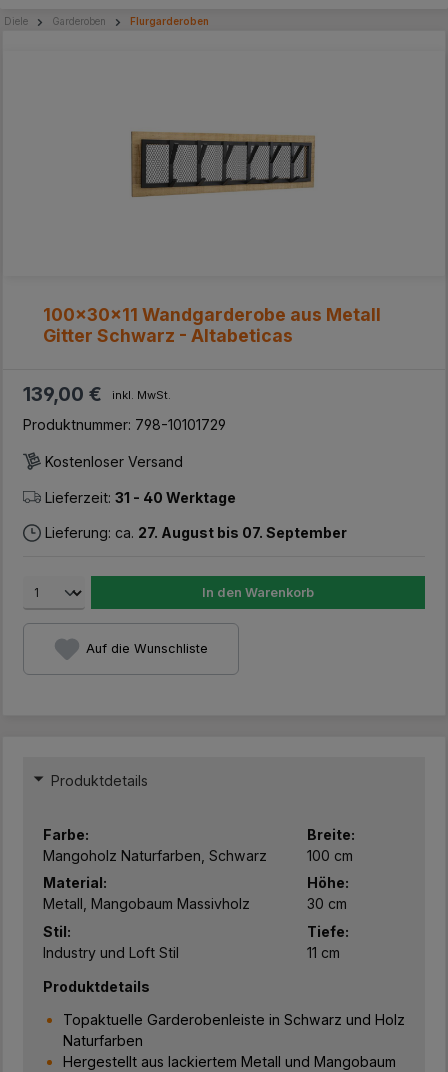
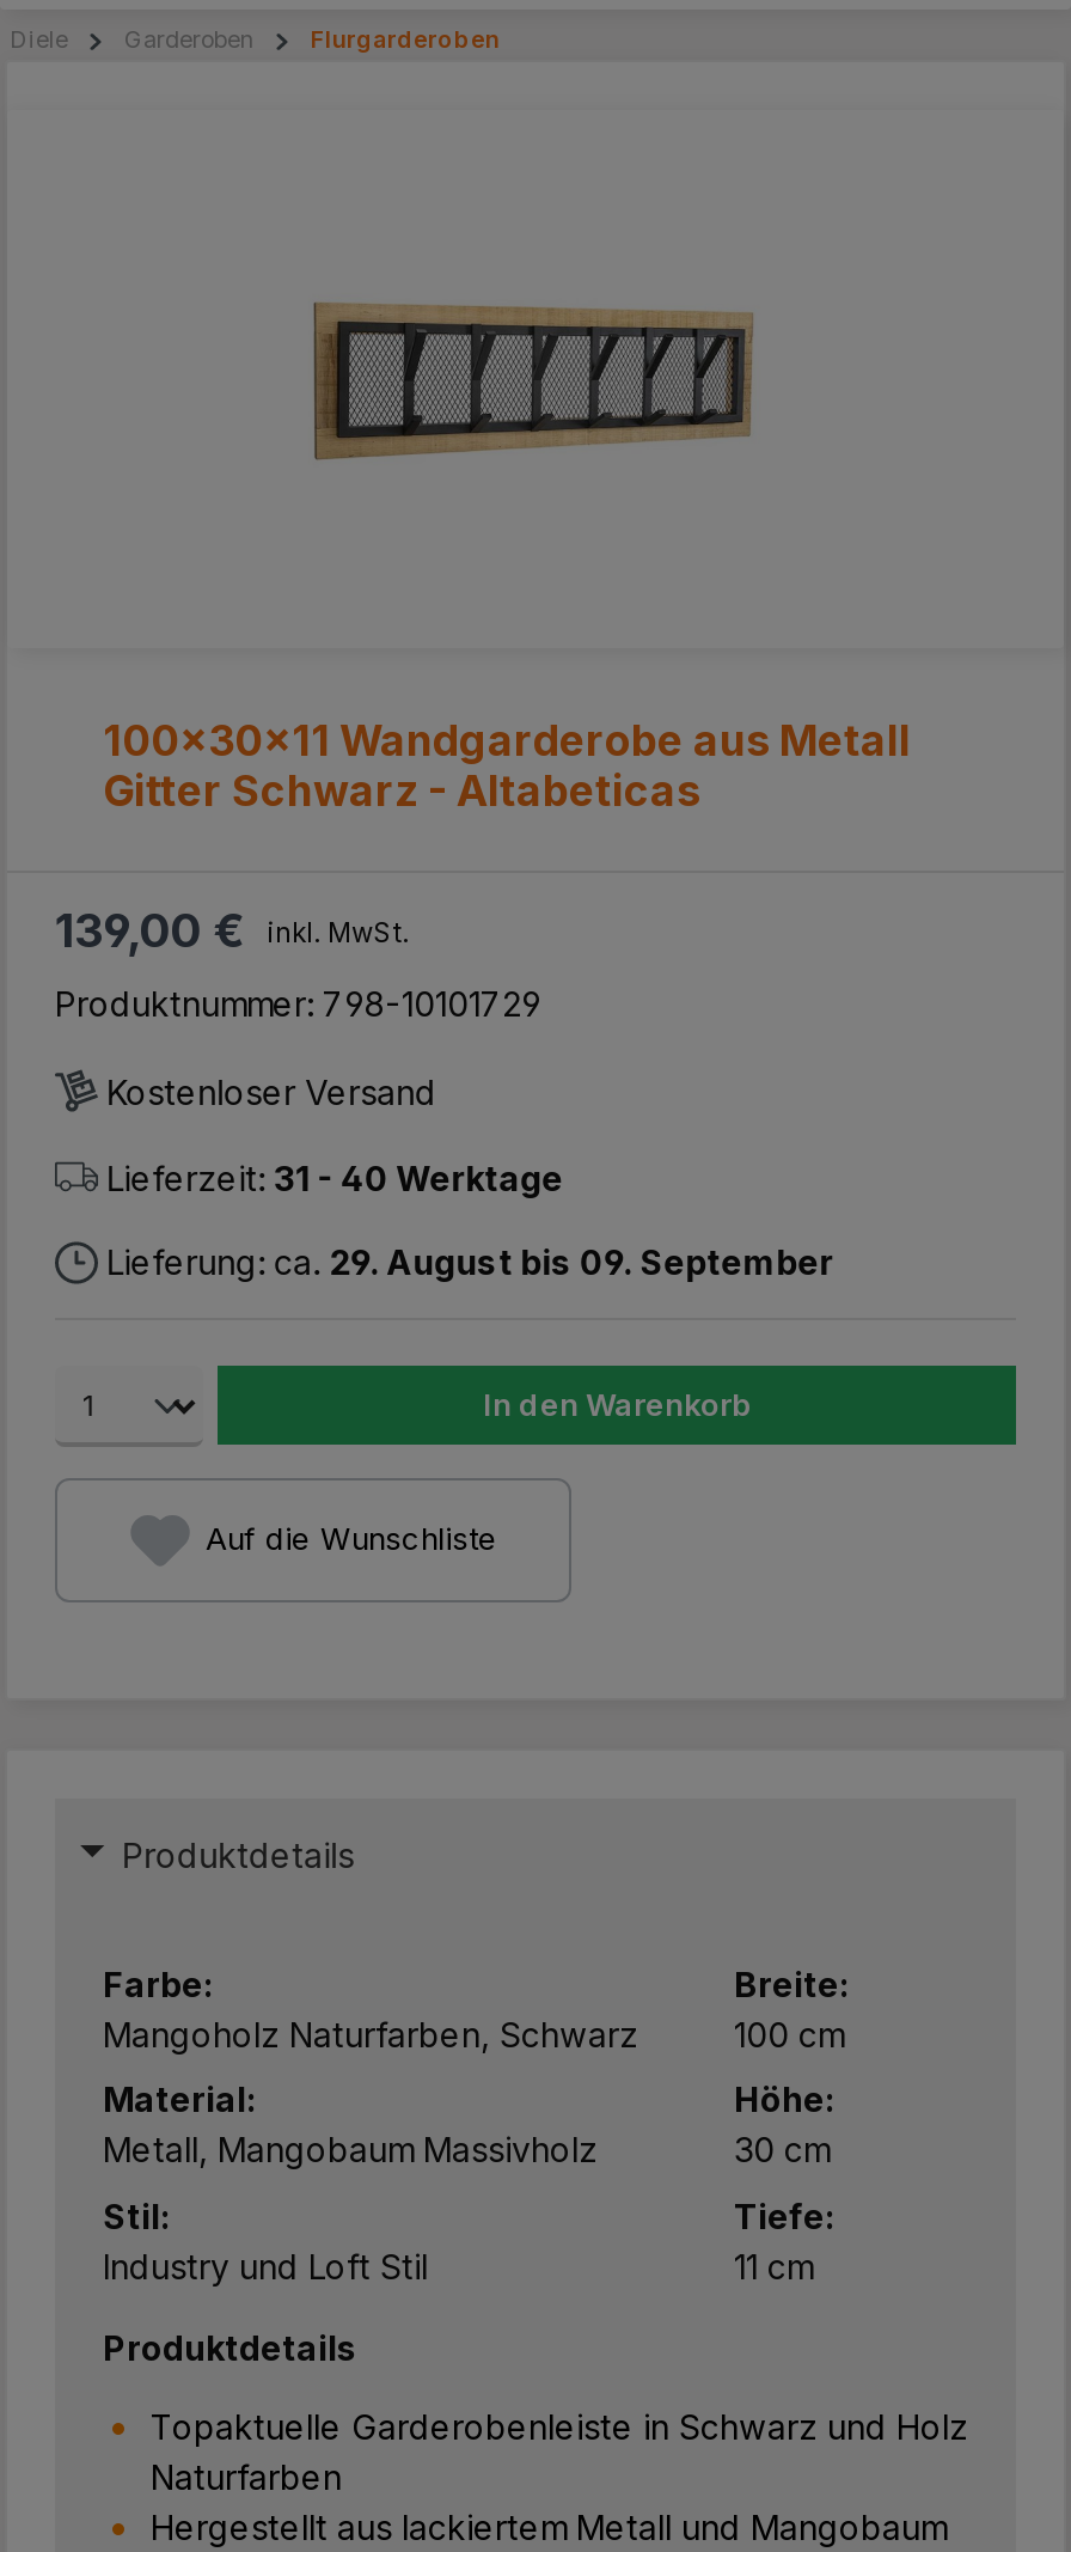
[41,524,347,541] Lieferung: ca. 27. August bis 07. September -> [97,1242,833,1283] Lieferung: ca. 29. August bis 09. September

